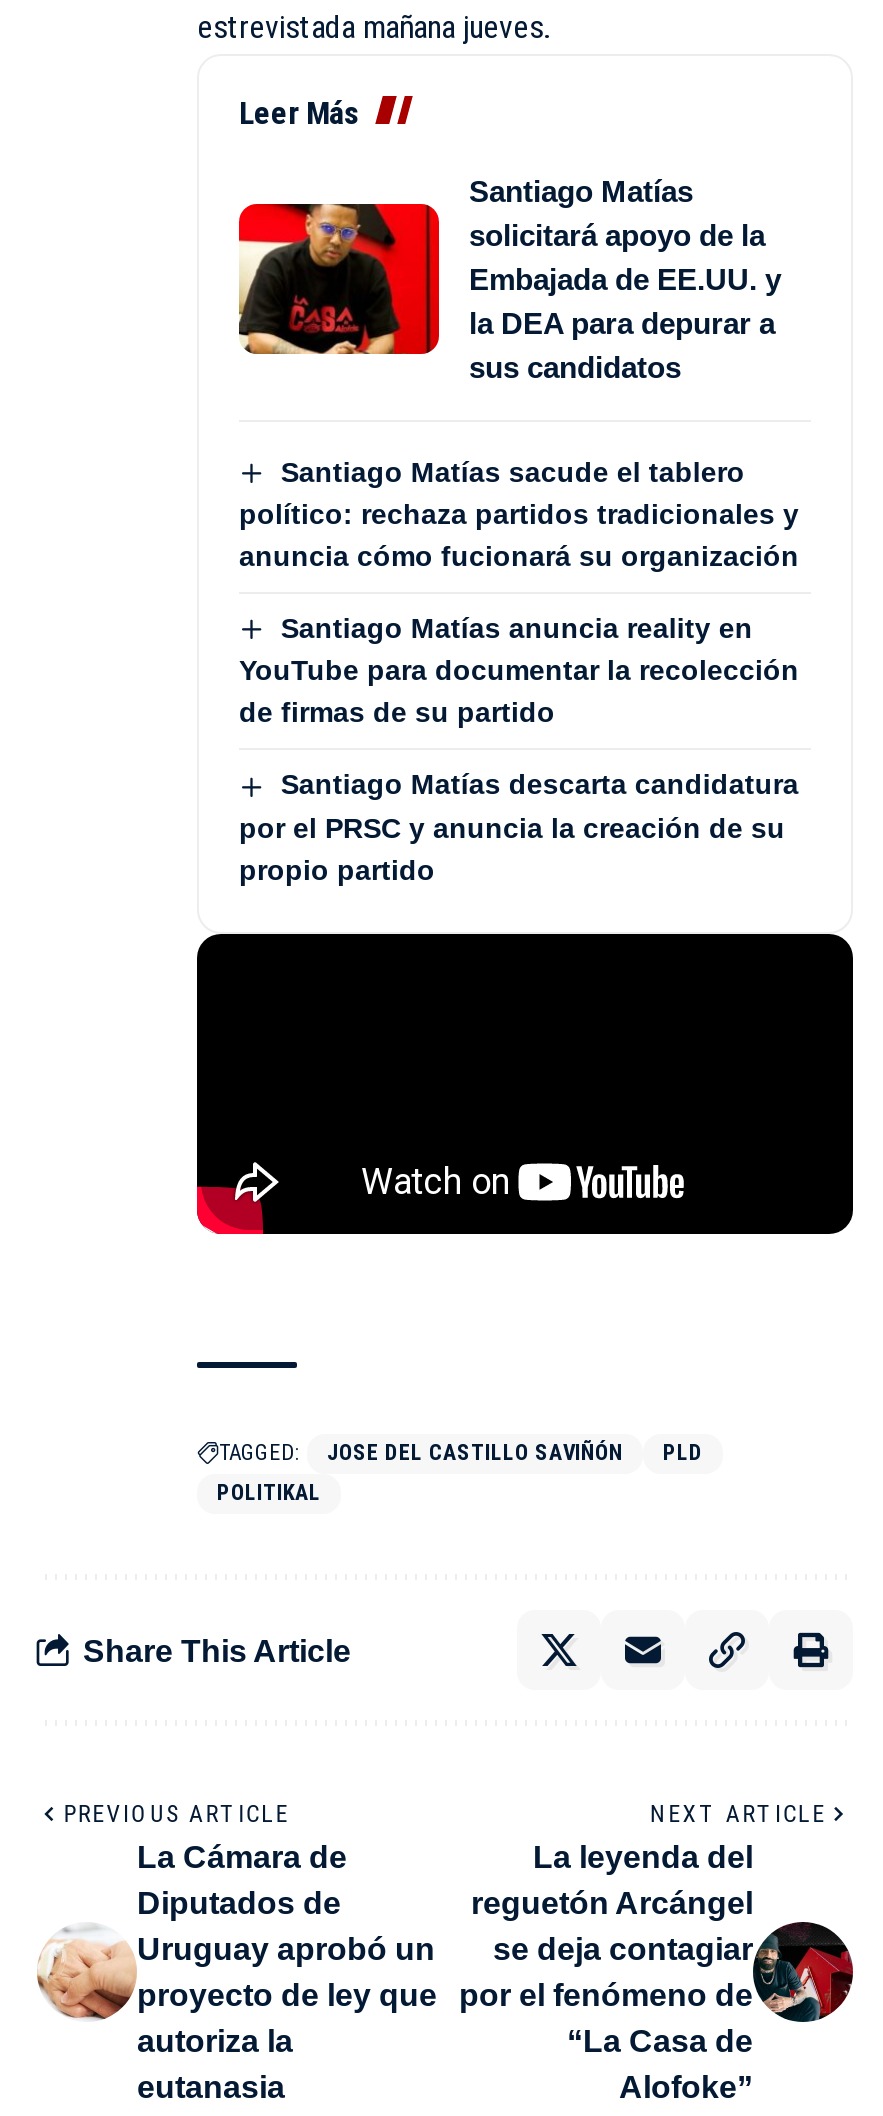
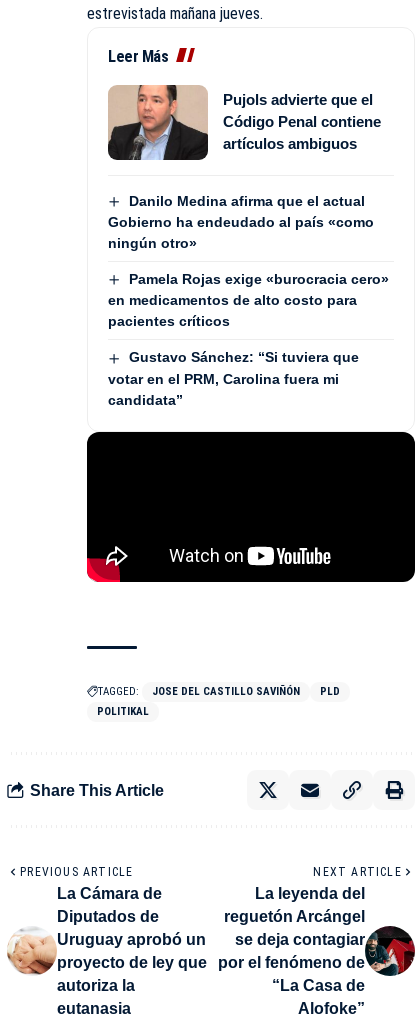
[237,172,781,383] [image] | Santiago Matías | solicitará apoyo de la | Embajada de EE.UU. y | la DEA para depurar a | sus candidatos -> [107,84,381,161] [image] | Pujols advierte que el | Código Penal contiene | artículos ambiguos
[239,455,799,572] Santiago Matías sacude el tablero | político: rechaza partidos tradicionales y | anuncia cómo fucionará su organización -> [108,193,374,251] Danilo Medina afirma que el actual | Gobierno ha endeudado al país «como | ningún otro»
[239,612,799,728] Santiago Matías anuncia reality en | YouTube para documentar la recolección | de firmas de su partido -> [108,271,389,329] Pamela Rojas exige «burocracia cero» | en medicamentos de alto costo para | pacientes críticos
[239,768,799,885] Santiago Matías descarta candidatura | por el PRSC y anuncia la creación de su | propio partido -> [108,349,359,407] Gustavo Sánchez: “Si tuviera que | votar en el PRM, Carolina fuera mi | candidata”

